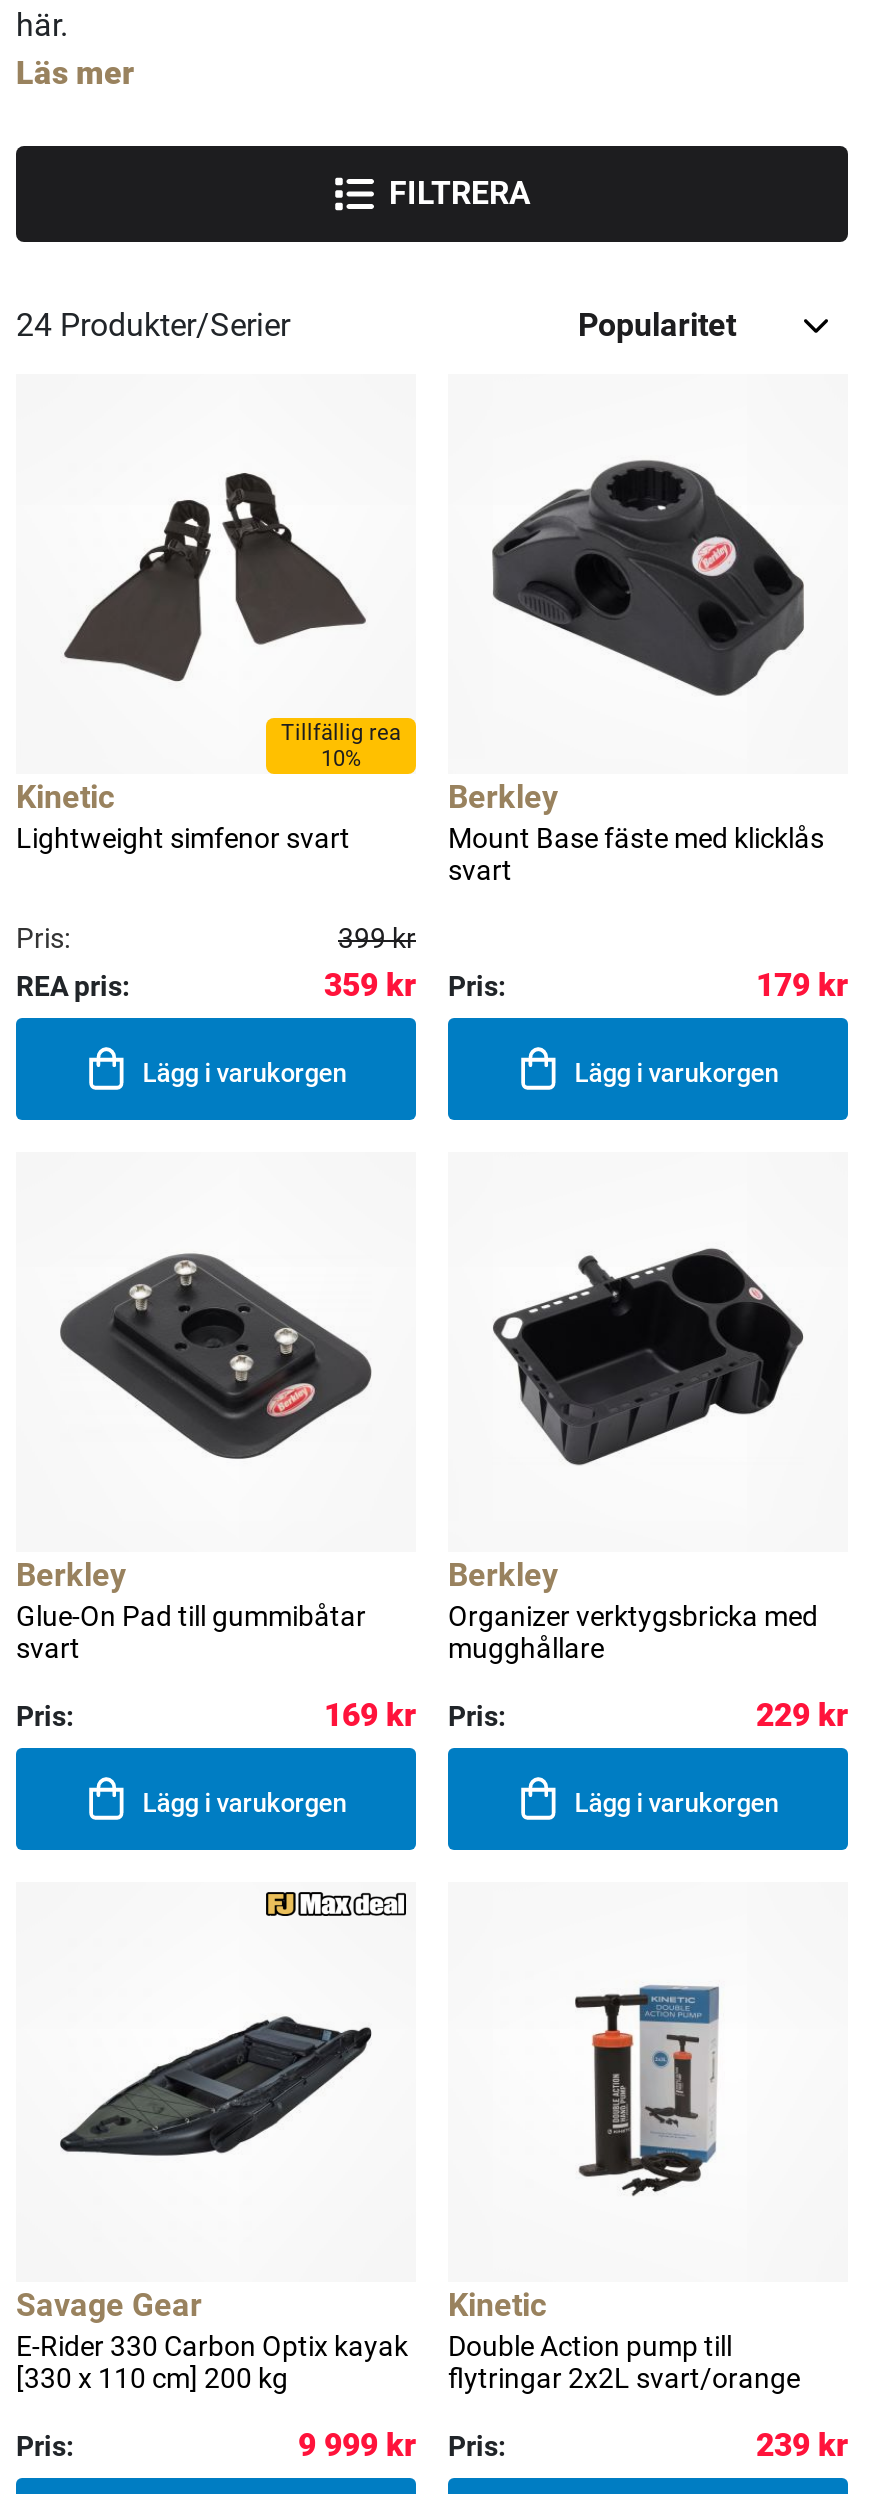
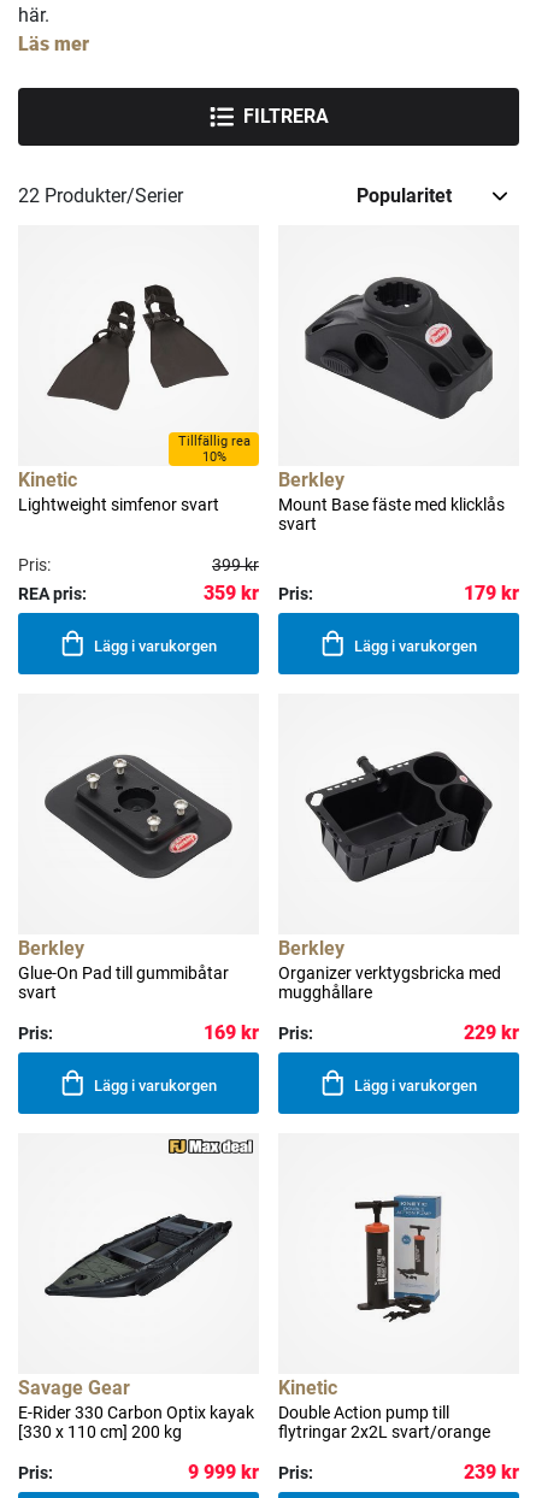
[16,306,290,344] 24 Produkter/Serier -> [18,184,183,207] 22 Produkter/Serier

